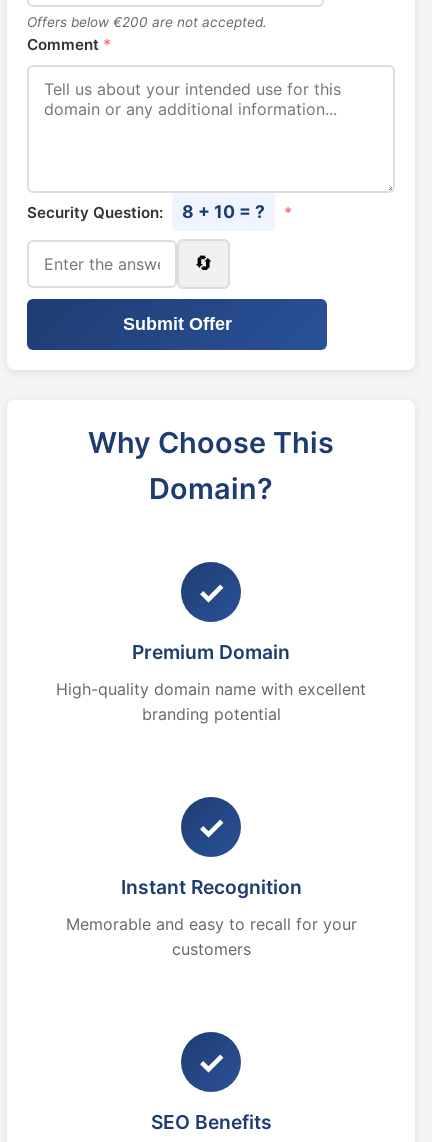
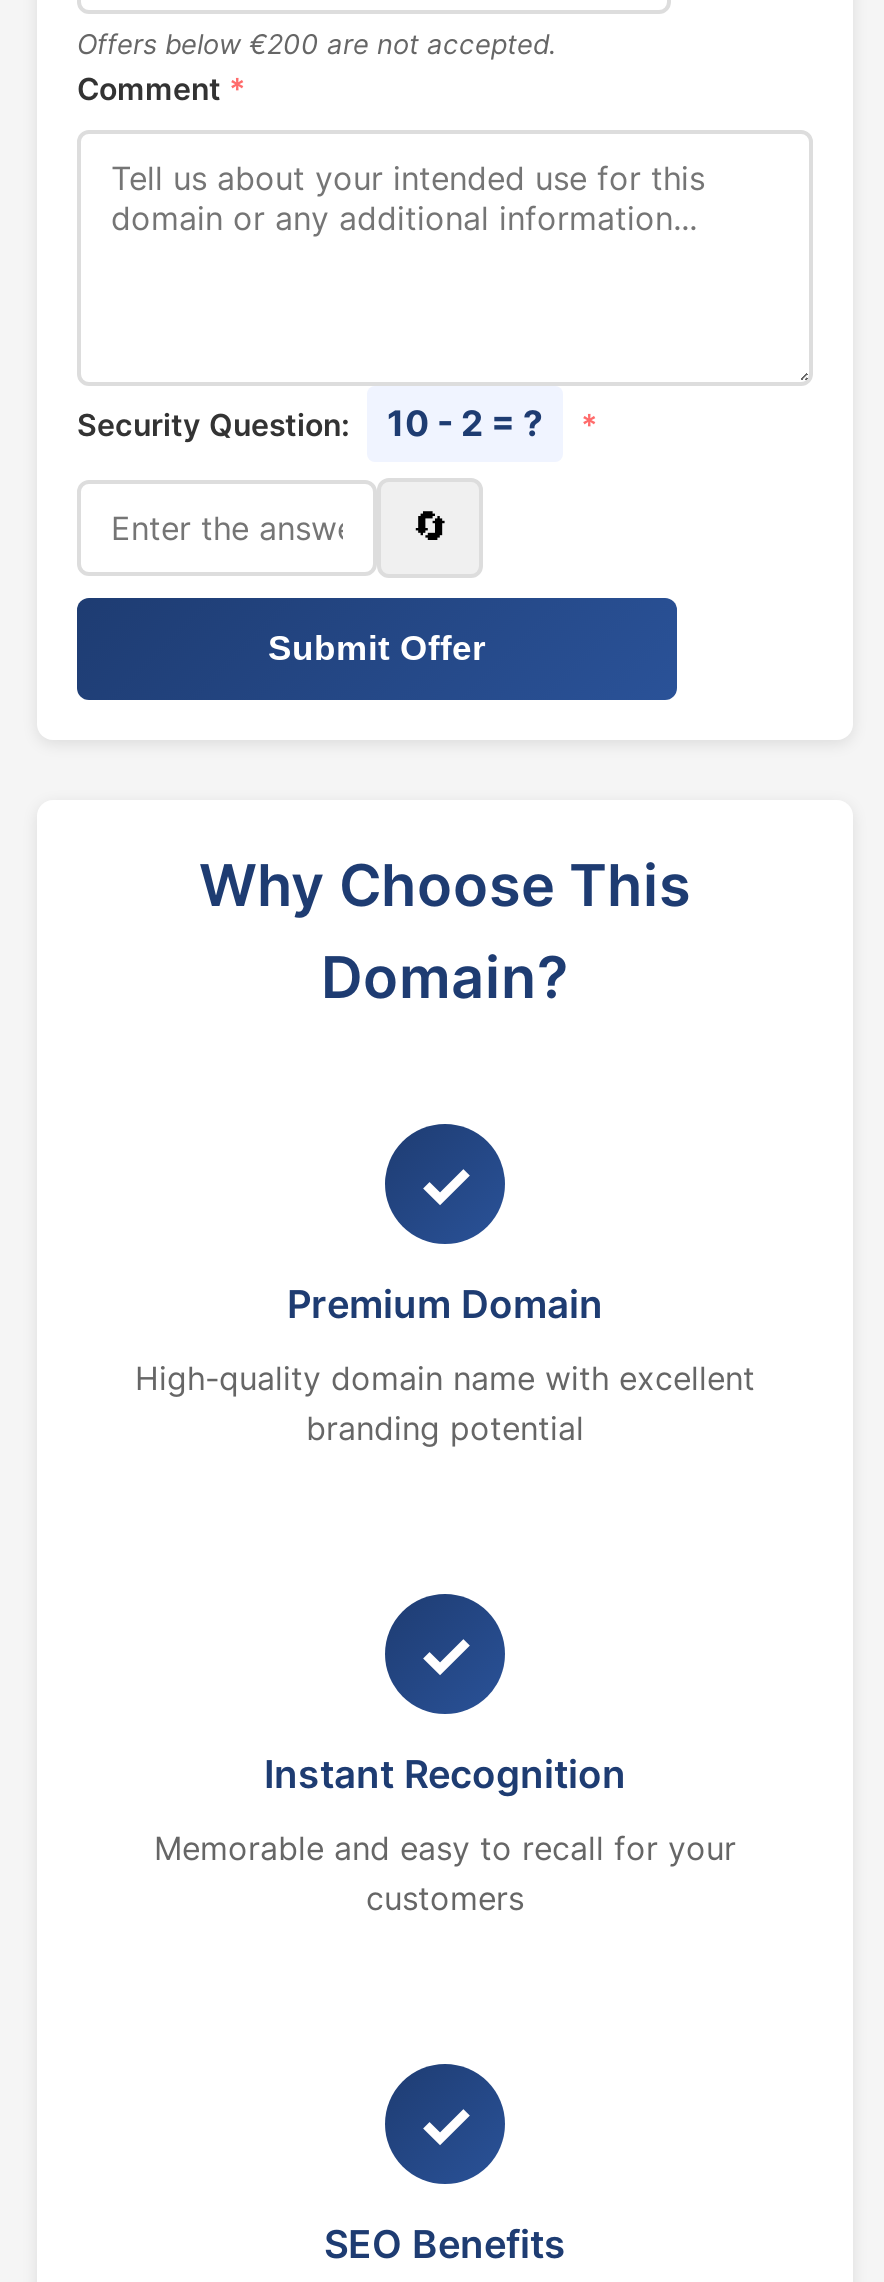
[182,201,265,222] 8 + 10 = ? -> [387,402,543,444] 10 - 2 = ?

